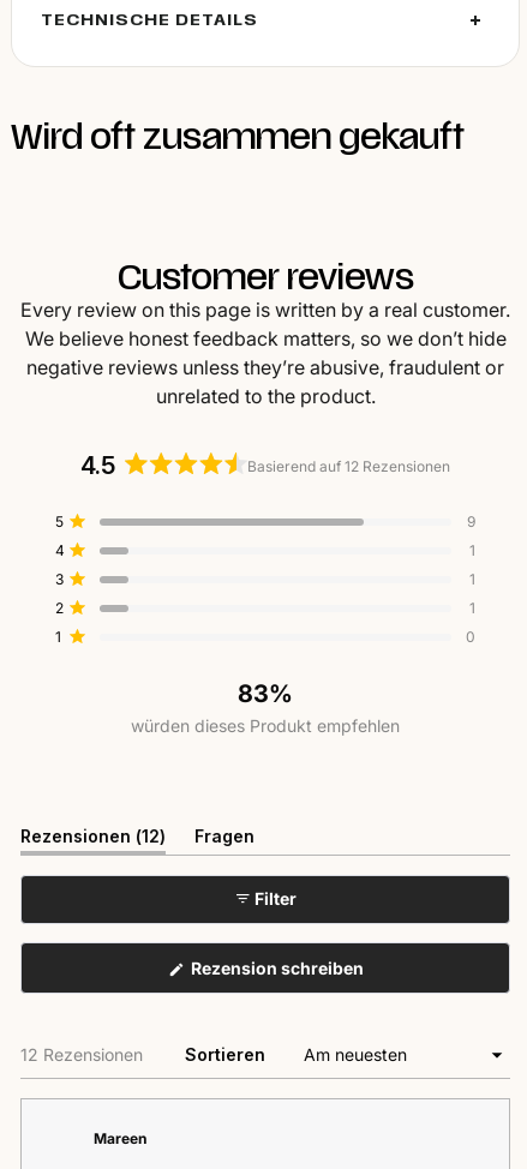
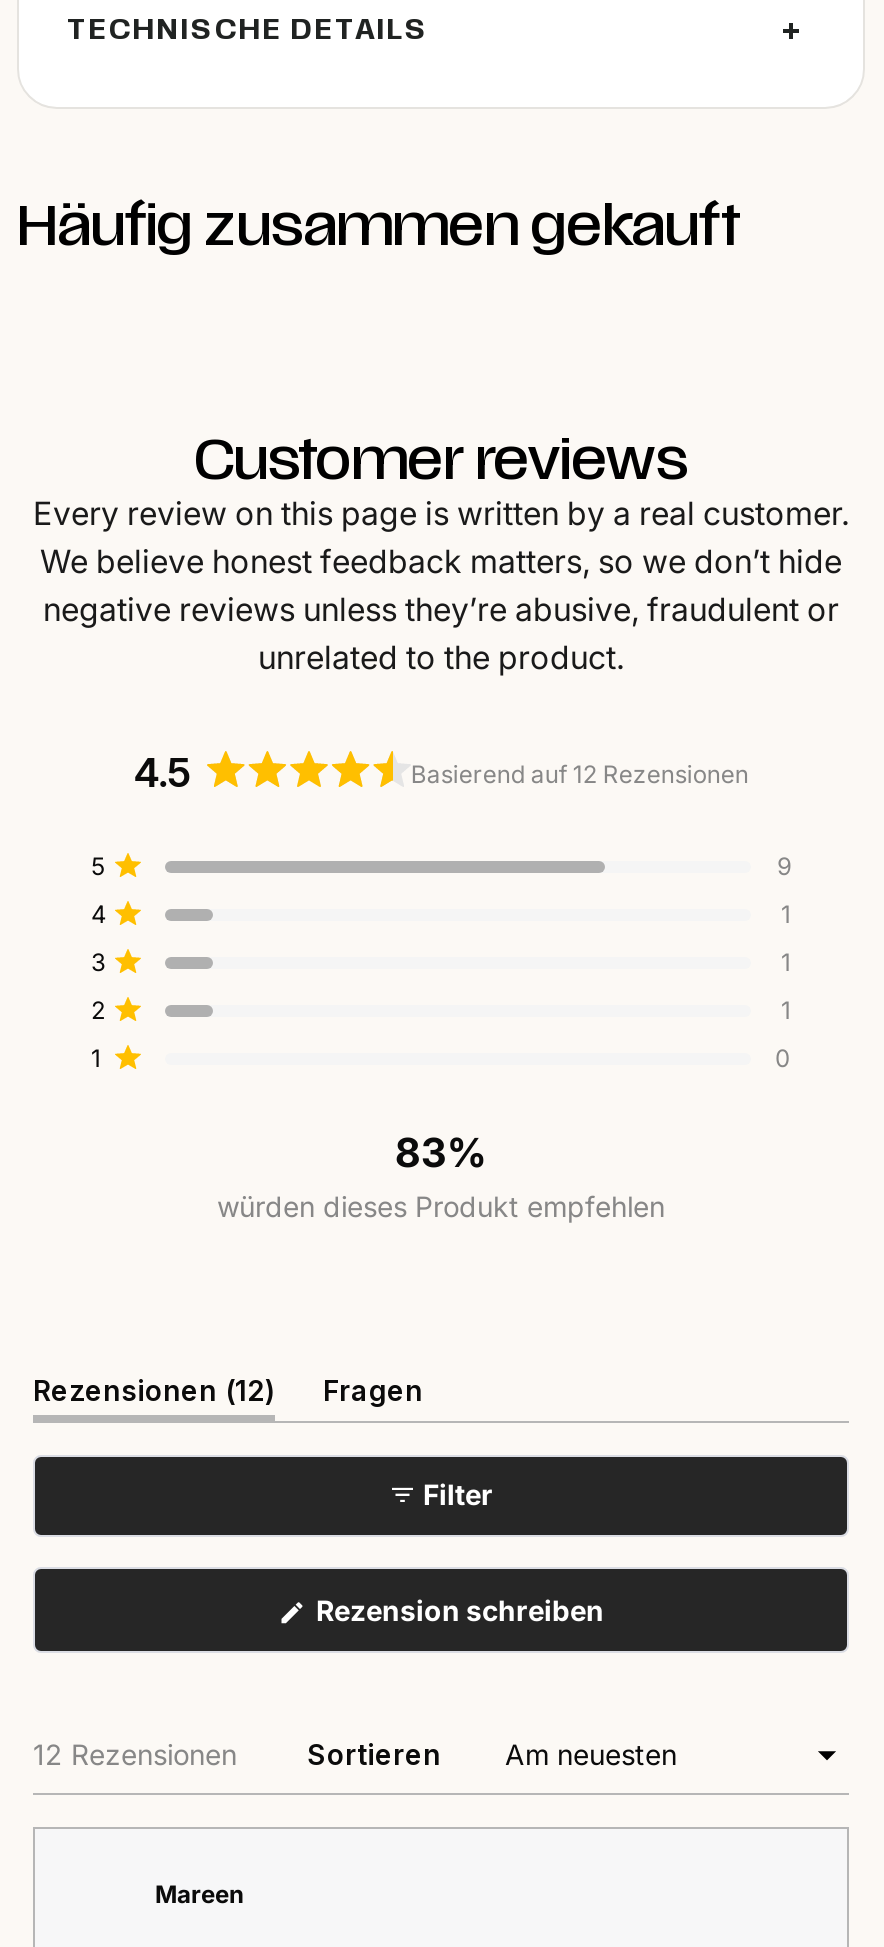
[11,116,465,160] Wird oft zusammen gekauft -> [17,191,741,263] Häufig zusammen gekauft

